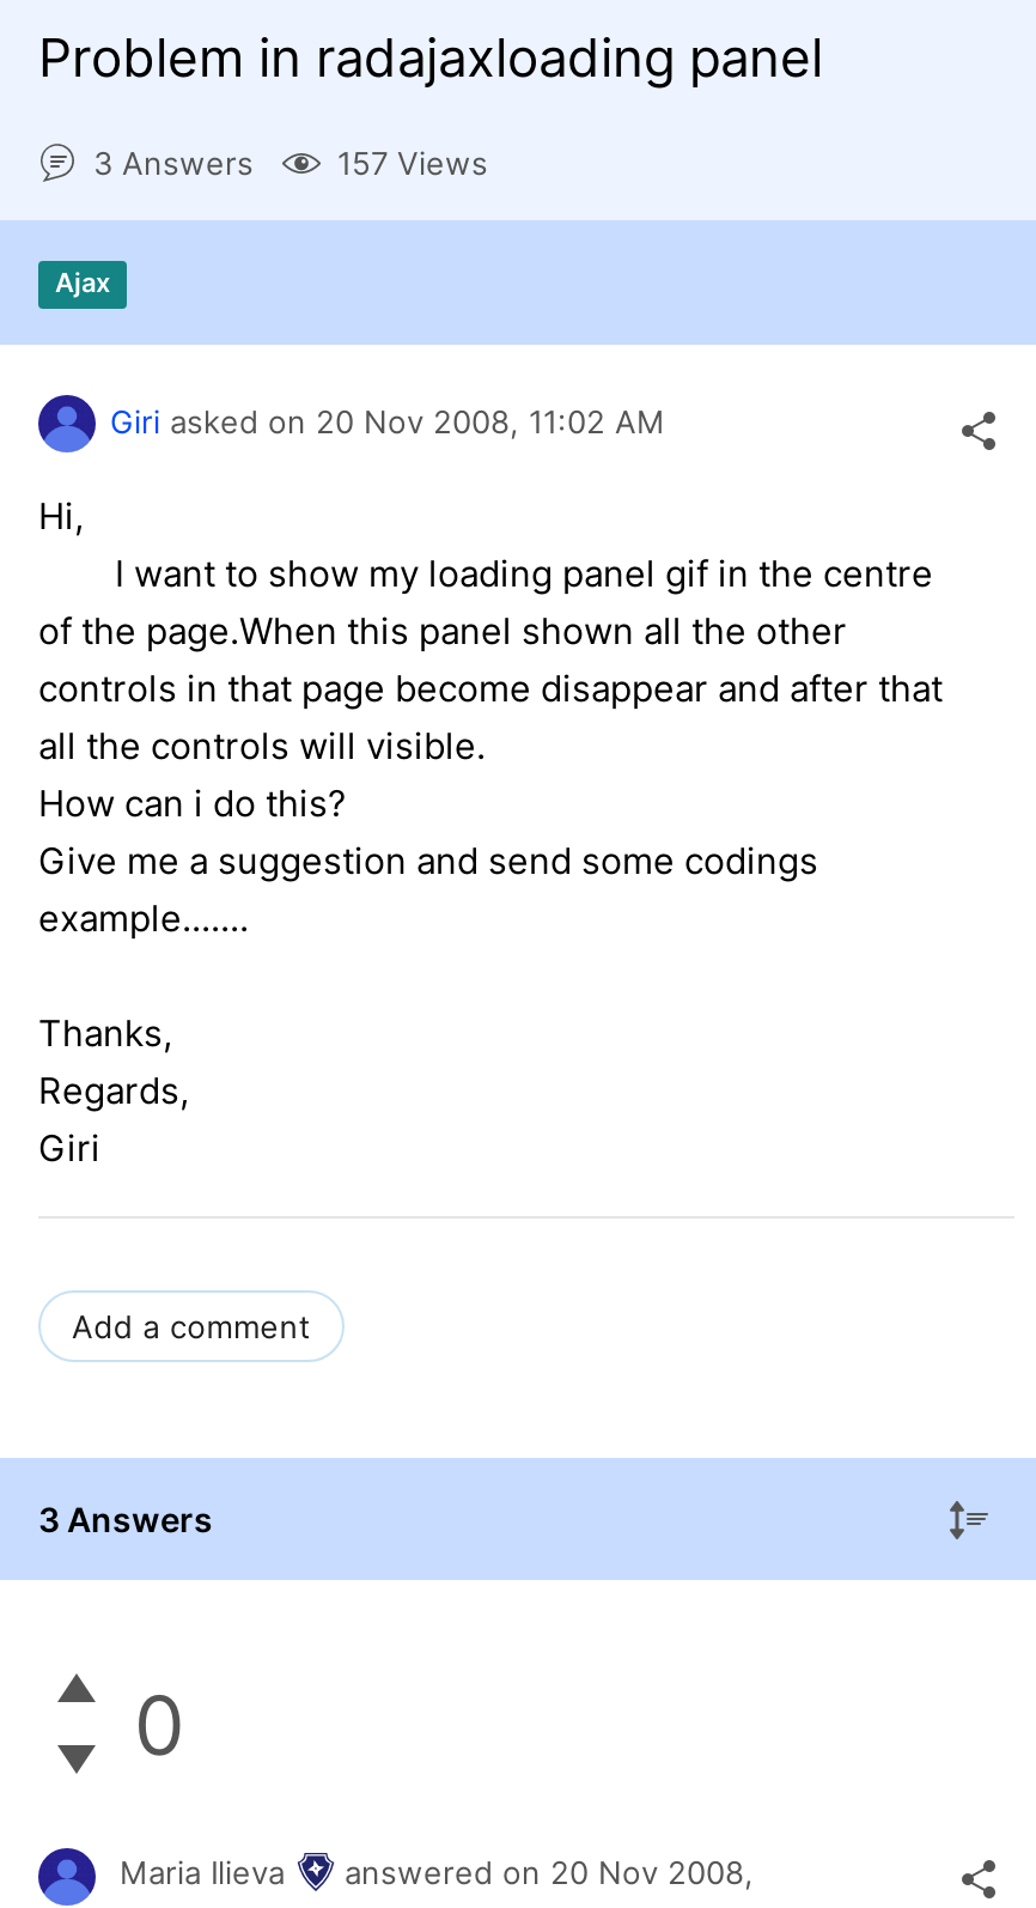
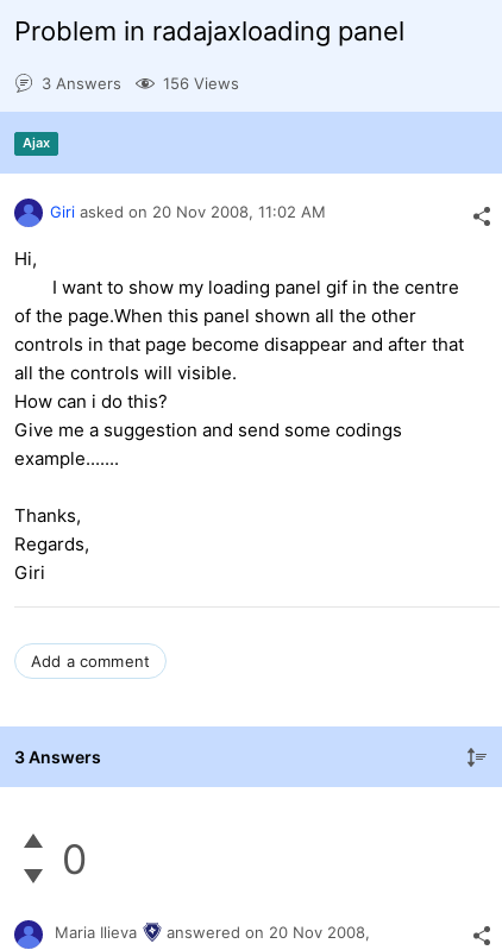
[337,145,488,183] 157 Views -> [163,74,239,93] 156 Views

